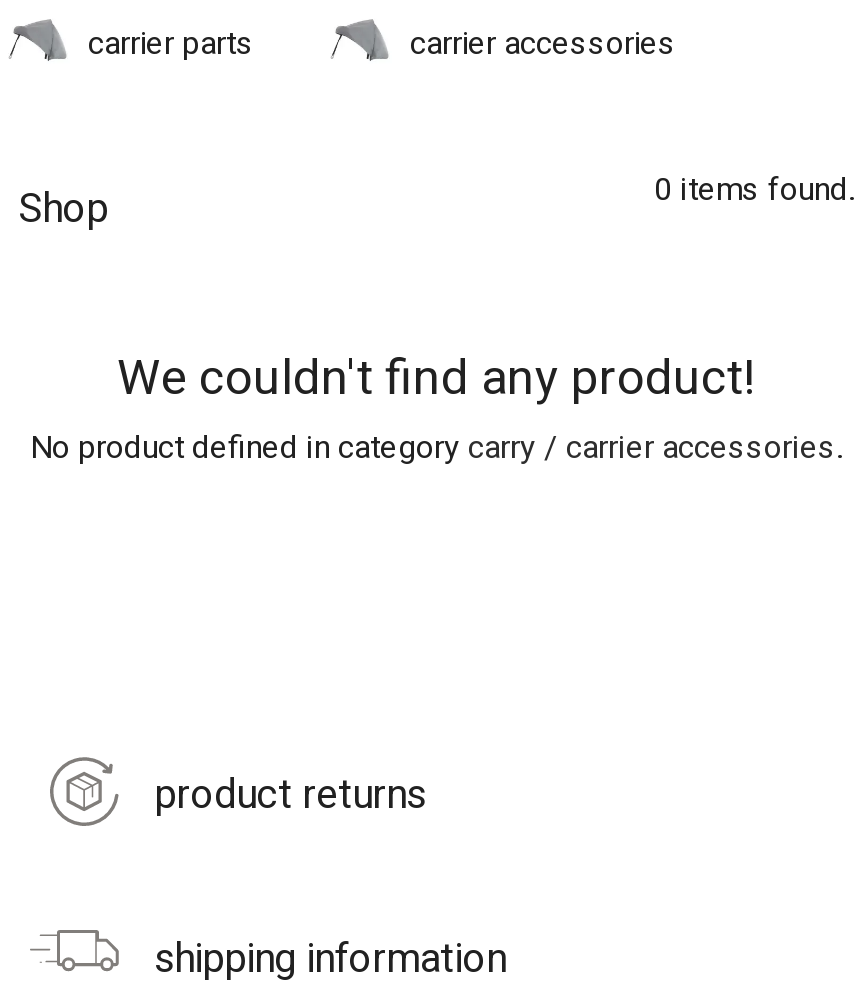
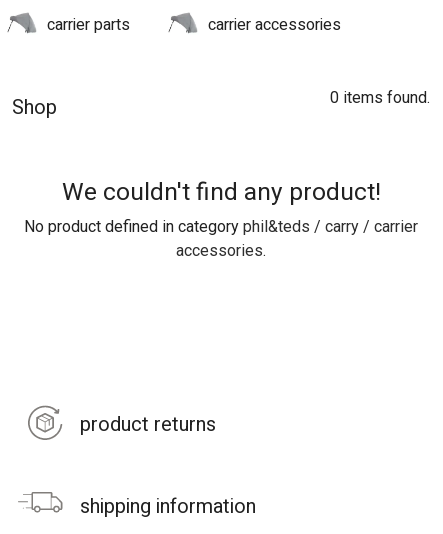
[30,428,842,466] No product defined in category carry / carrier accessories. -> [24,217,418,260] No product defined in category phil&teds / carry / carrier | accessories.

